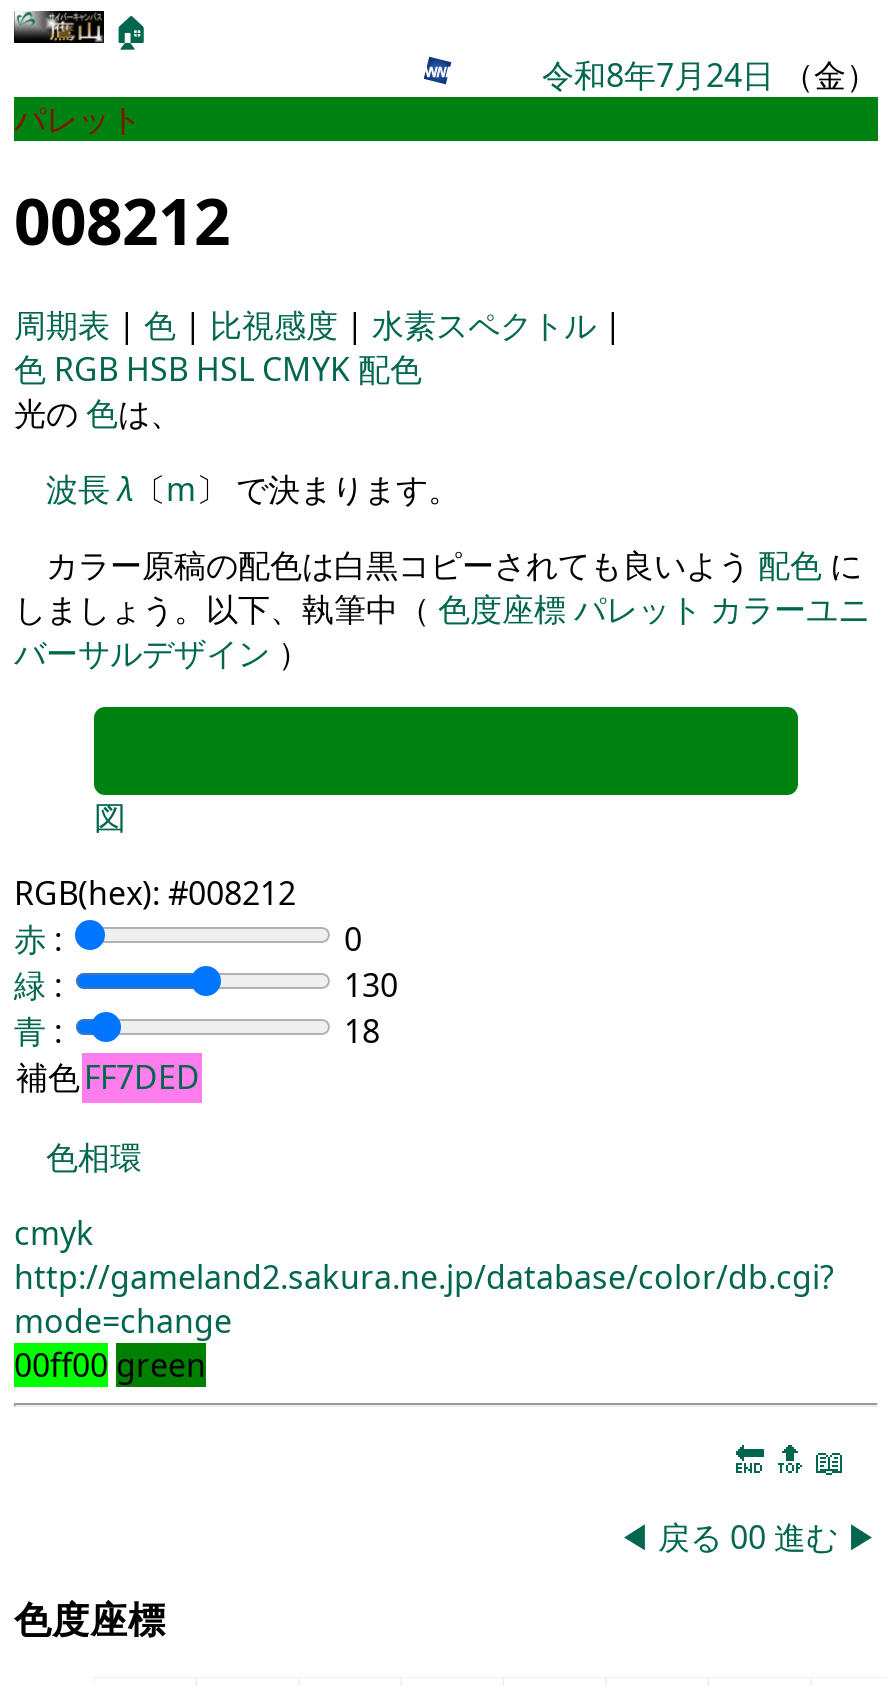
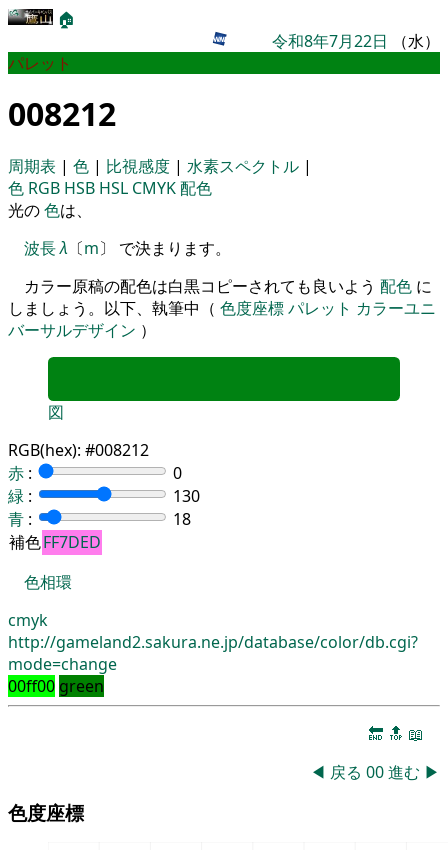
[542,53,878,97] 令和8年7月24日（金） -> [272,30,440,52] 令和8年7月22日（水）

